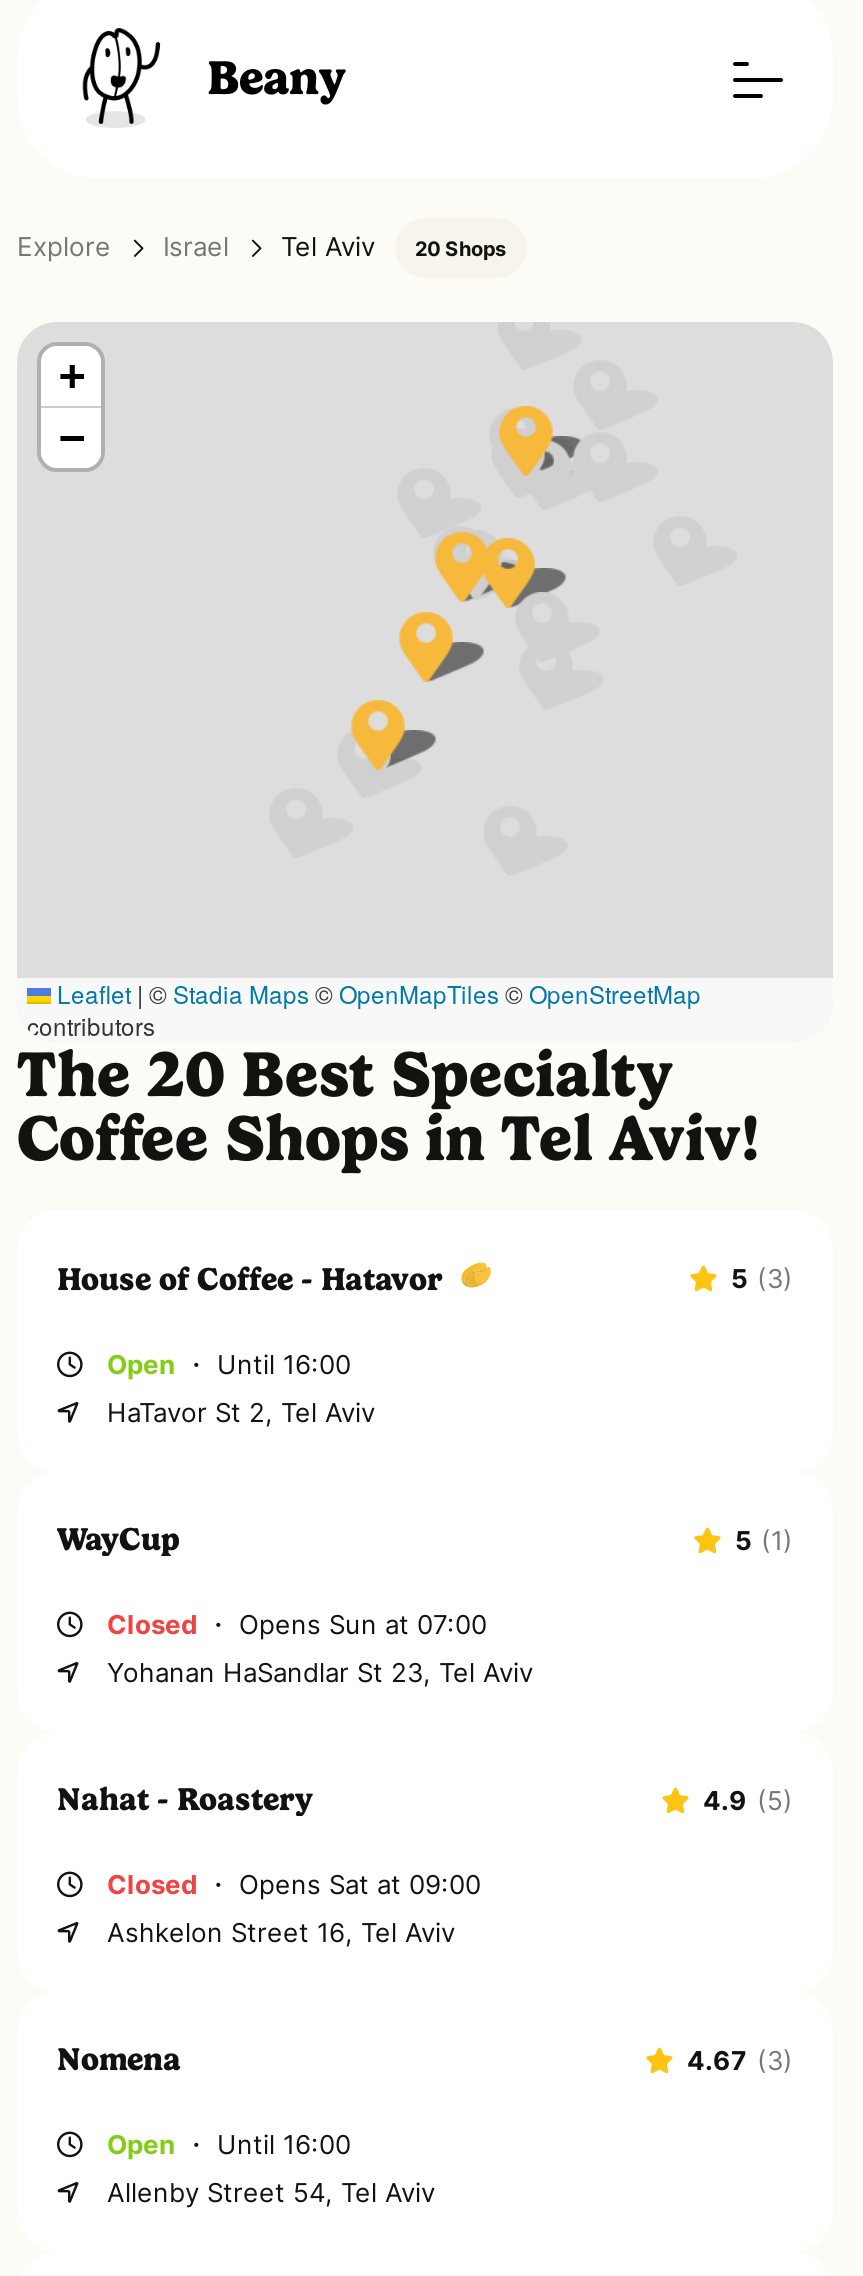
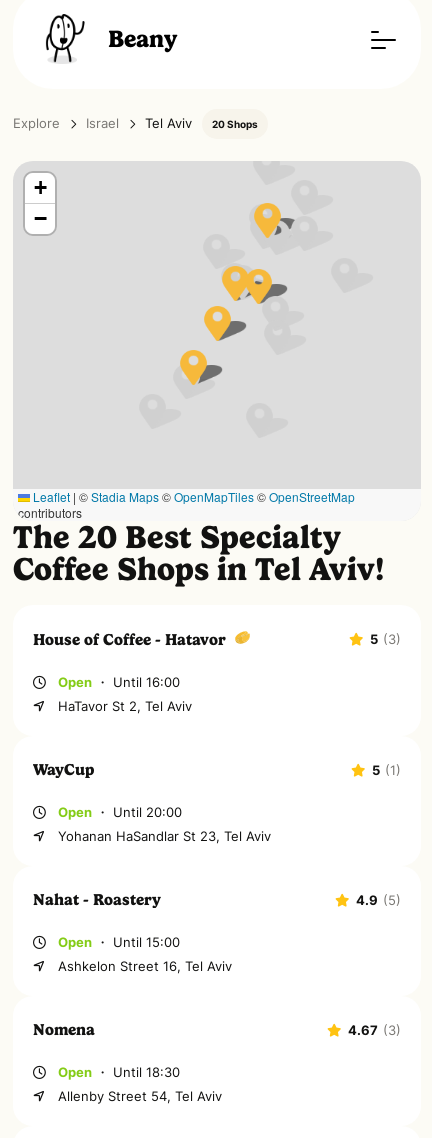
[107,1610,487,1640] Closed・ Opens Sun at 07:00 -> [58,805,182,820] Open・ Until 20:00
[107,1870,481,1900] Closed・ Opens Sat at 09:00 -> [58,935,180,950] Open・ Until 15:00
[107,2130,351,2160] Open・ Until 16:00 -> [58,1065,180,1080] Open・ Until 18:30

